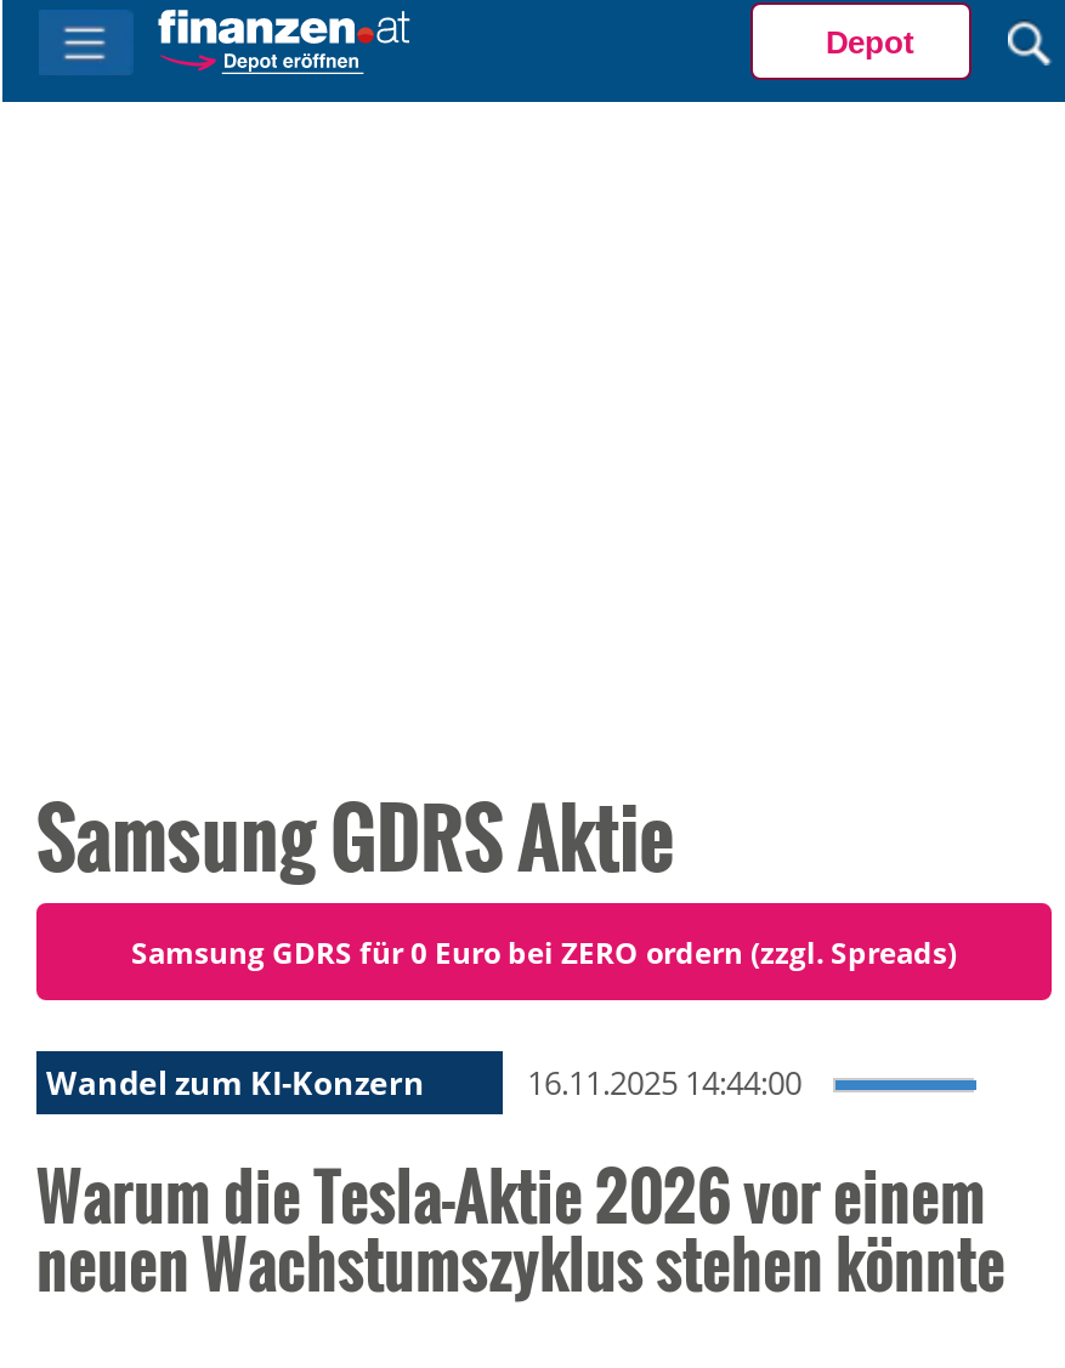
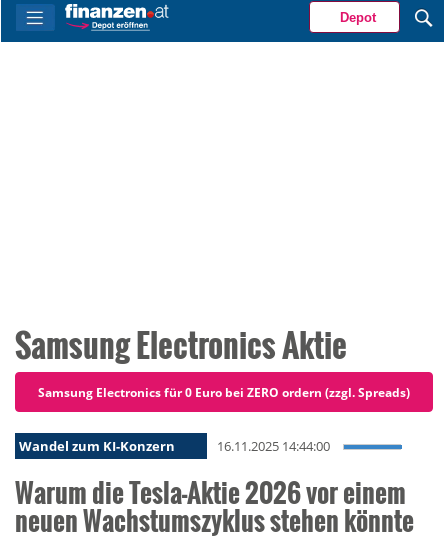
[36,779,675,893] Samsung GDRS Aktie -> [15,321,347,368] Samsung Electronics Aktie
[131,931,957,972] Samsung GDRS für 0 Euro bei ZERO ordern (zzgl. Spreads) -> [38,383,410,400] Samsung Electronics für 0 Euro bei ZERO ordern (zzgl. Spreads)

